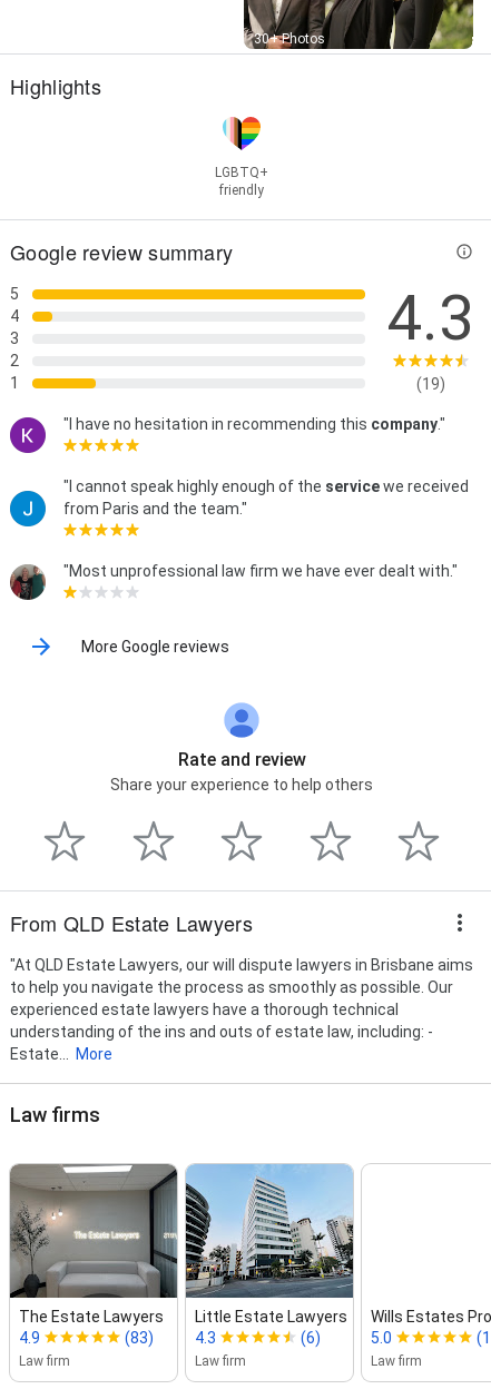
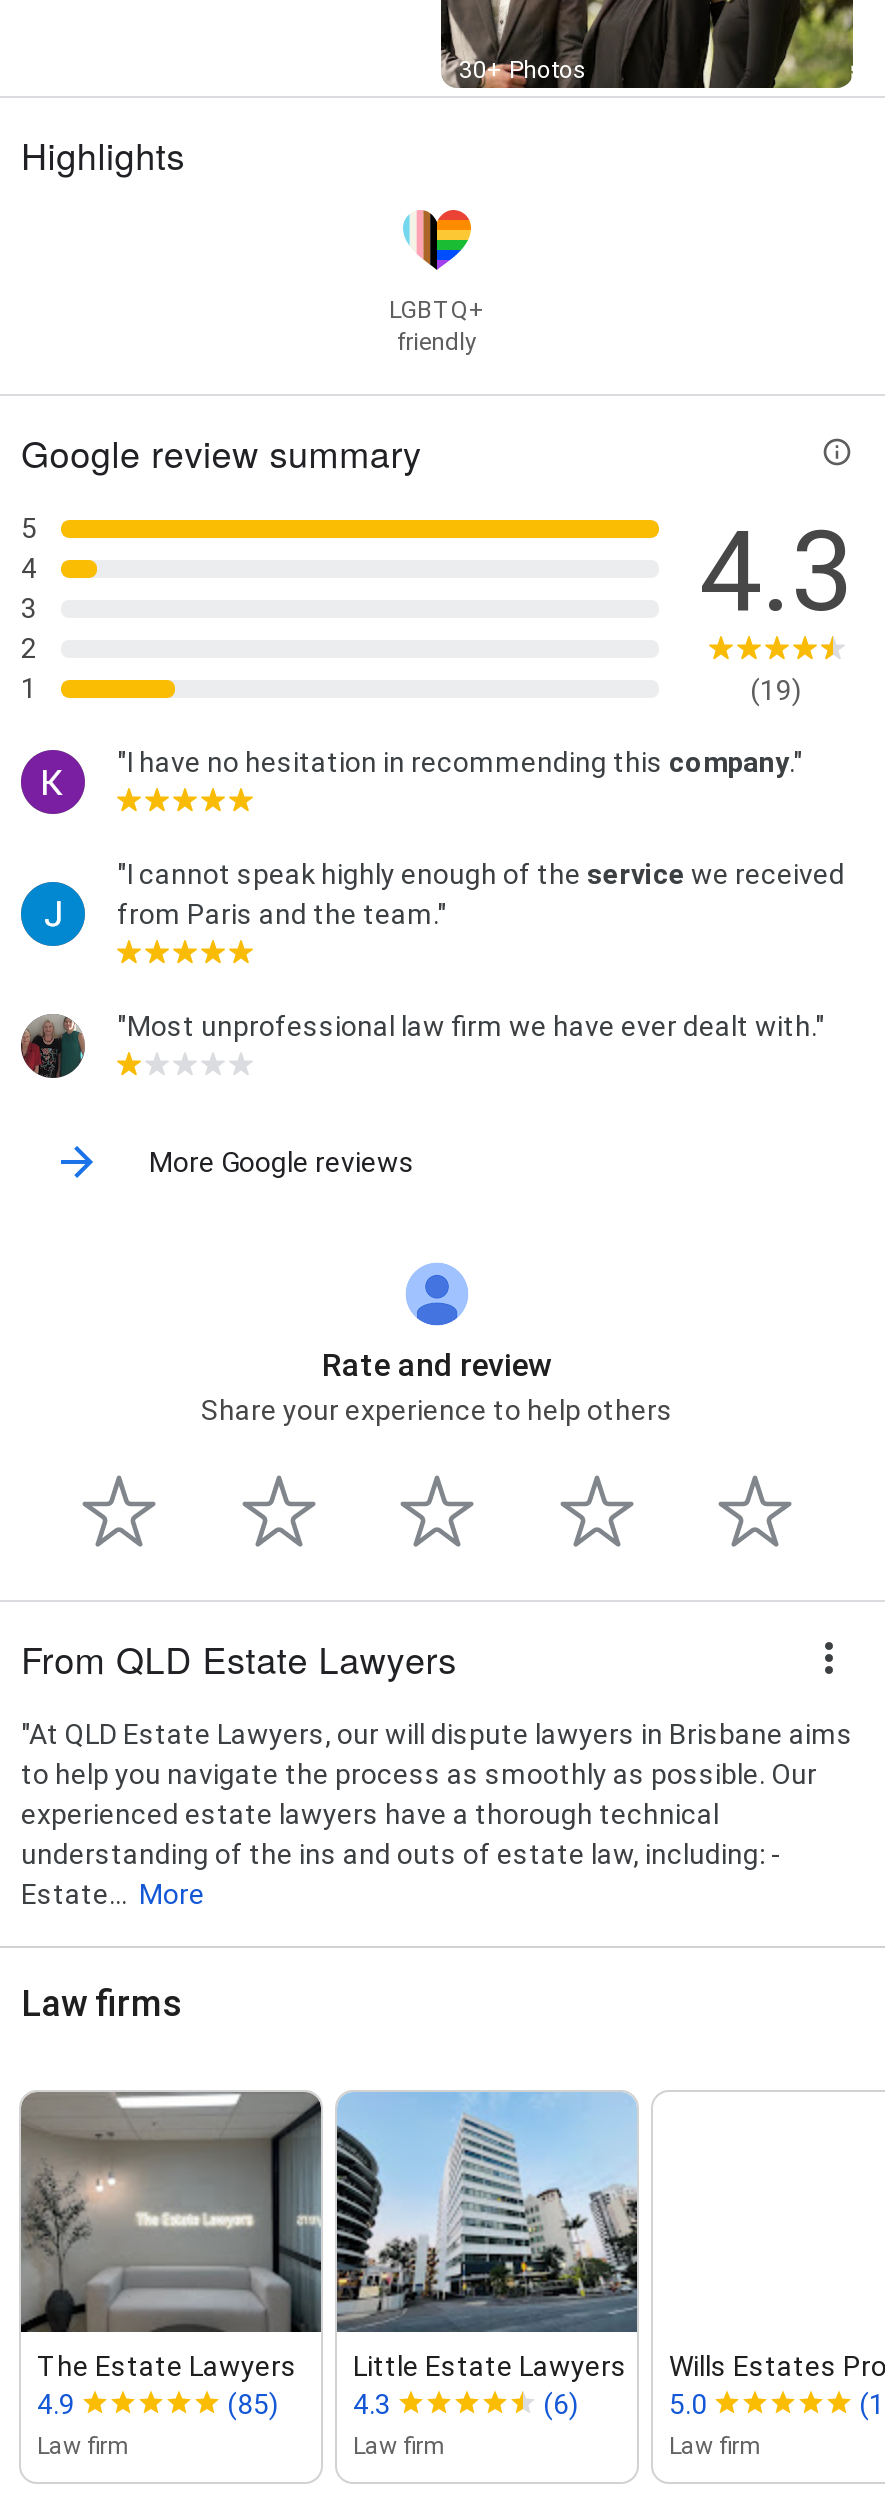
[125,1329,154,1346] (83) -> [227,2387,279,2419] (85)

